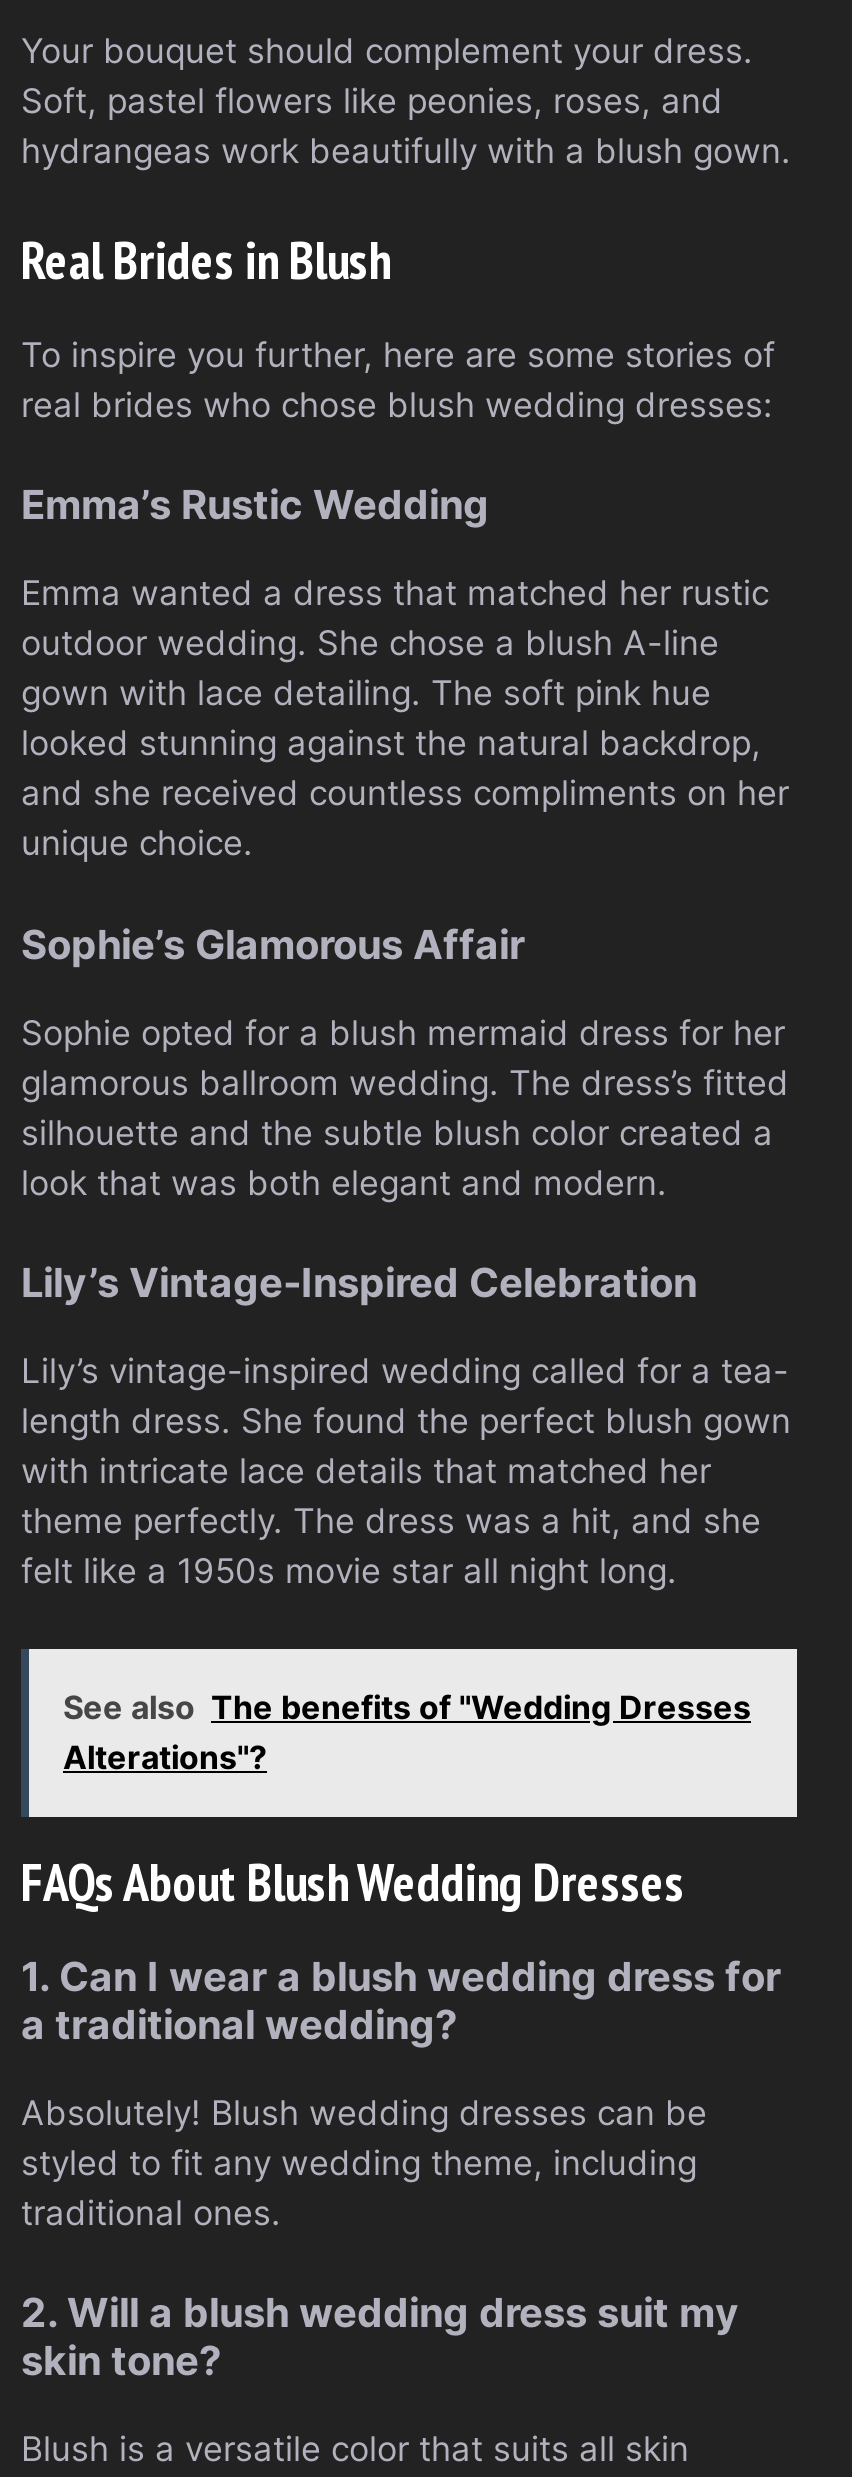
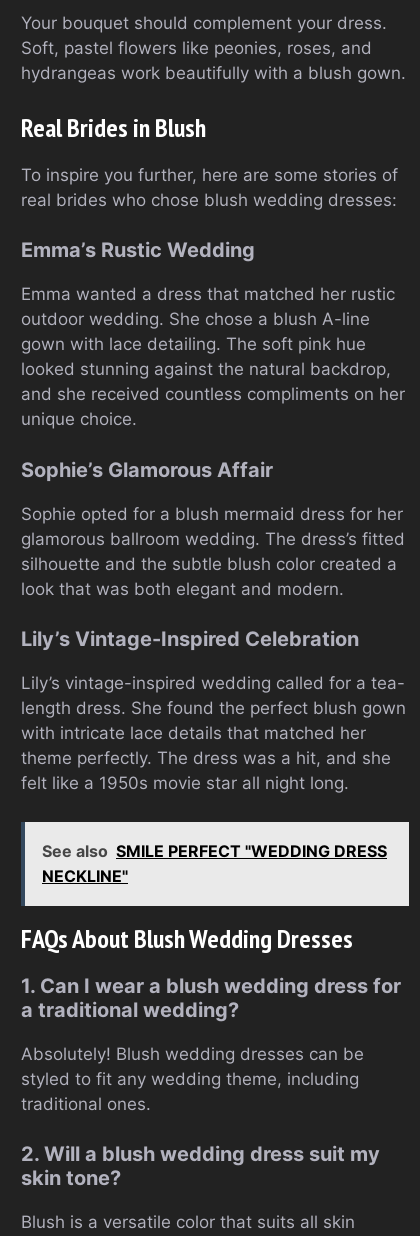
[63,1687,751,1777] See also The benefits of "Wedding Dresses | Alterations"? -> [42,841,387,886] See also SMILE PERFECT "WEDDING DRESS | NECKLINE"

